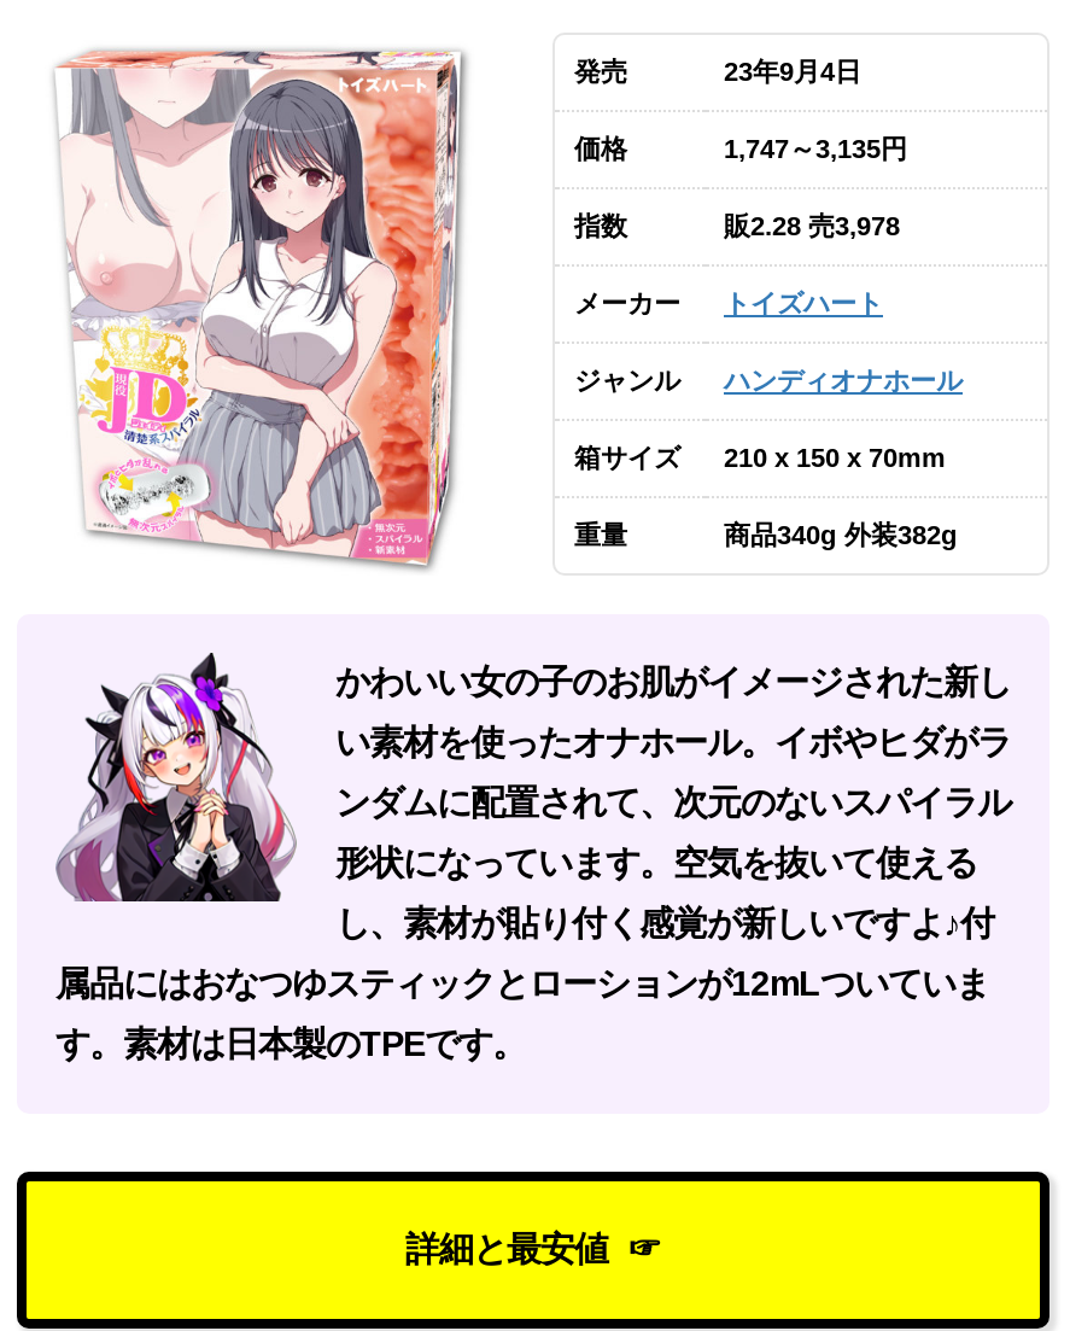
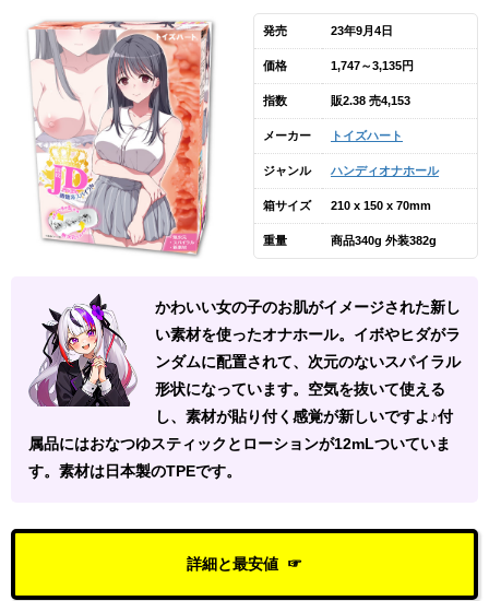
[724,211,900,240] 販2.28 売3,978 -> [331,94,410,107] 販2.38 売4,153

